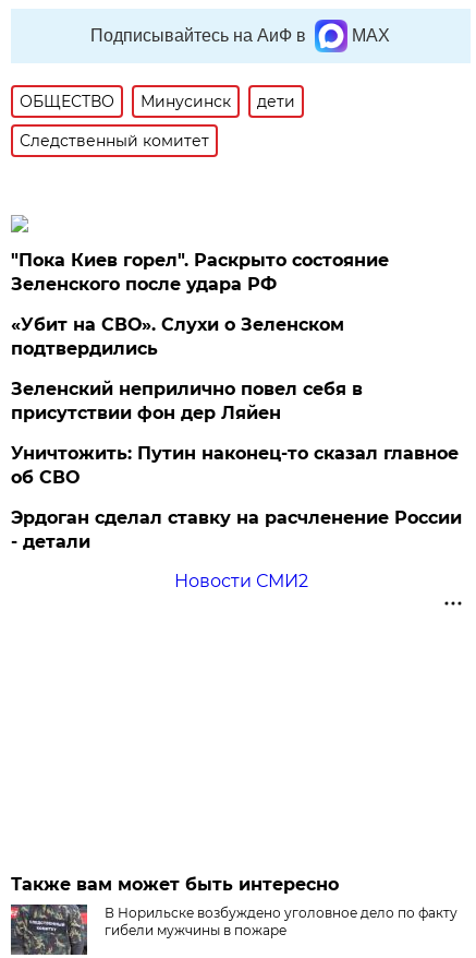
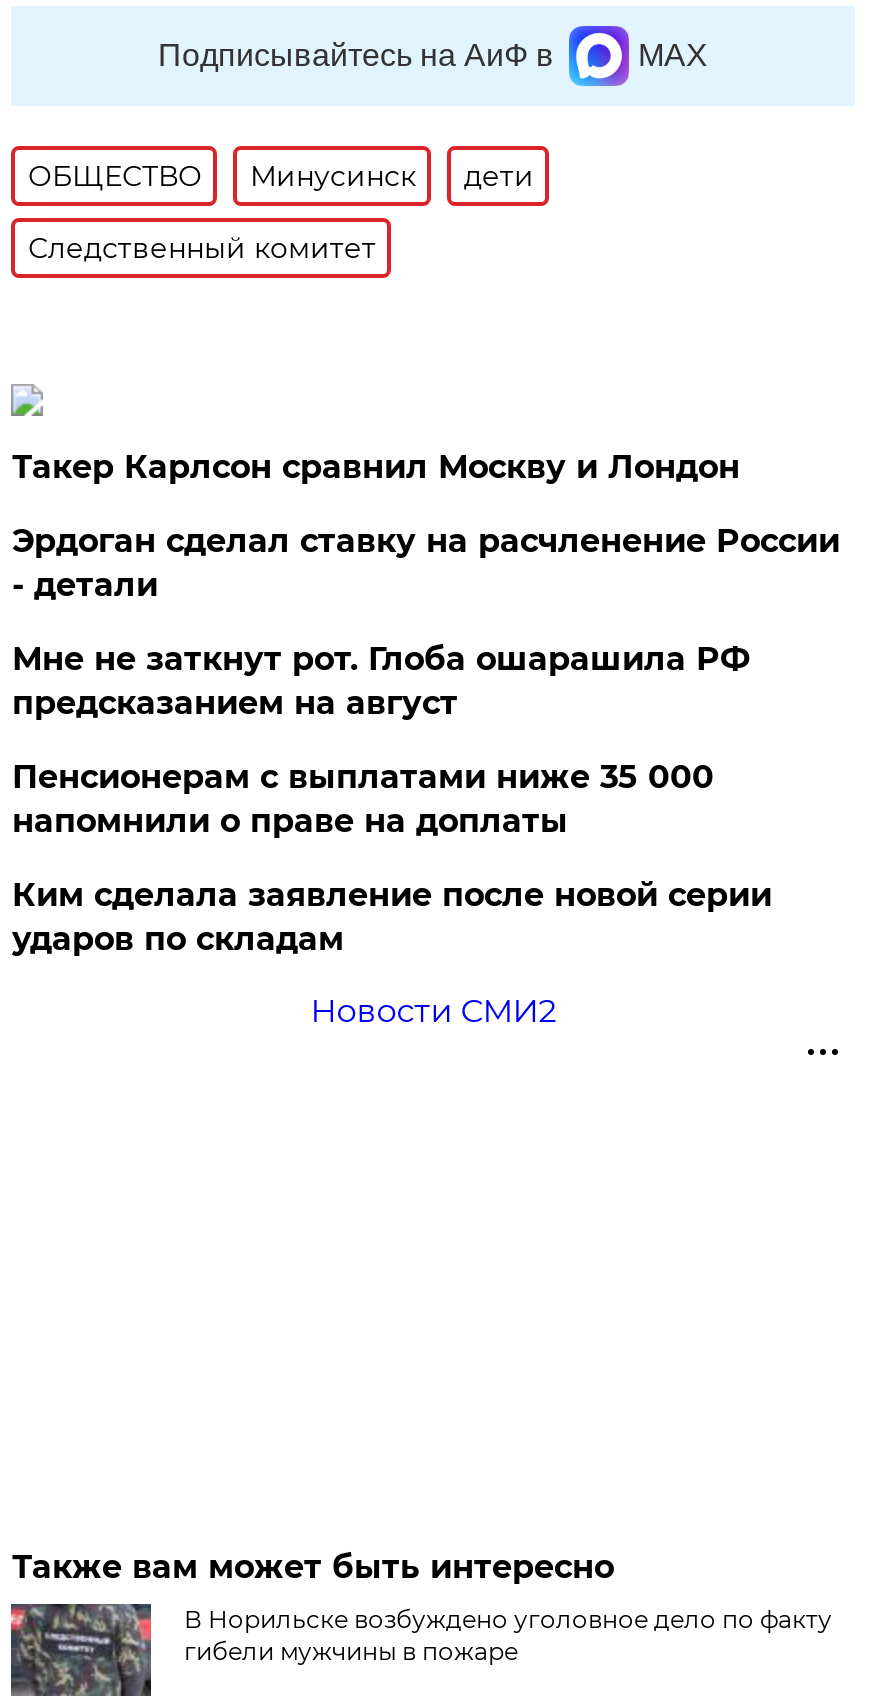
[11,250,459,488] "Пока Киев горел". Раскрыто состояние | Зеленского после удара РФ | «Убит на СВО». Слухи о Зеленском | подтвердились | Зеленский неприлично повел cебя в | присутствии фон дер Ляйен | Уничтожить: Путин наконец-то сказал главное | об СВО -> [12,448,740,486] Такер Карлсон сравнил Москву и Лондон
moved [11,507,462,552] -> [12,522,840,604]: Эрдоган сделал ставку на расчленение России | - детали
none -> [12,640,772,958] Мне не заткнут рот. Глоба ошарашила РФ | предсказанием на август | Пенсионерам с выплатами ниже 35 000 | напомнили о праве на доплаты | Ким сделала заявление после новой серии | ударов по складам

